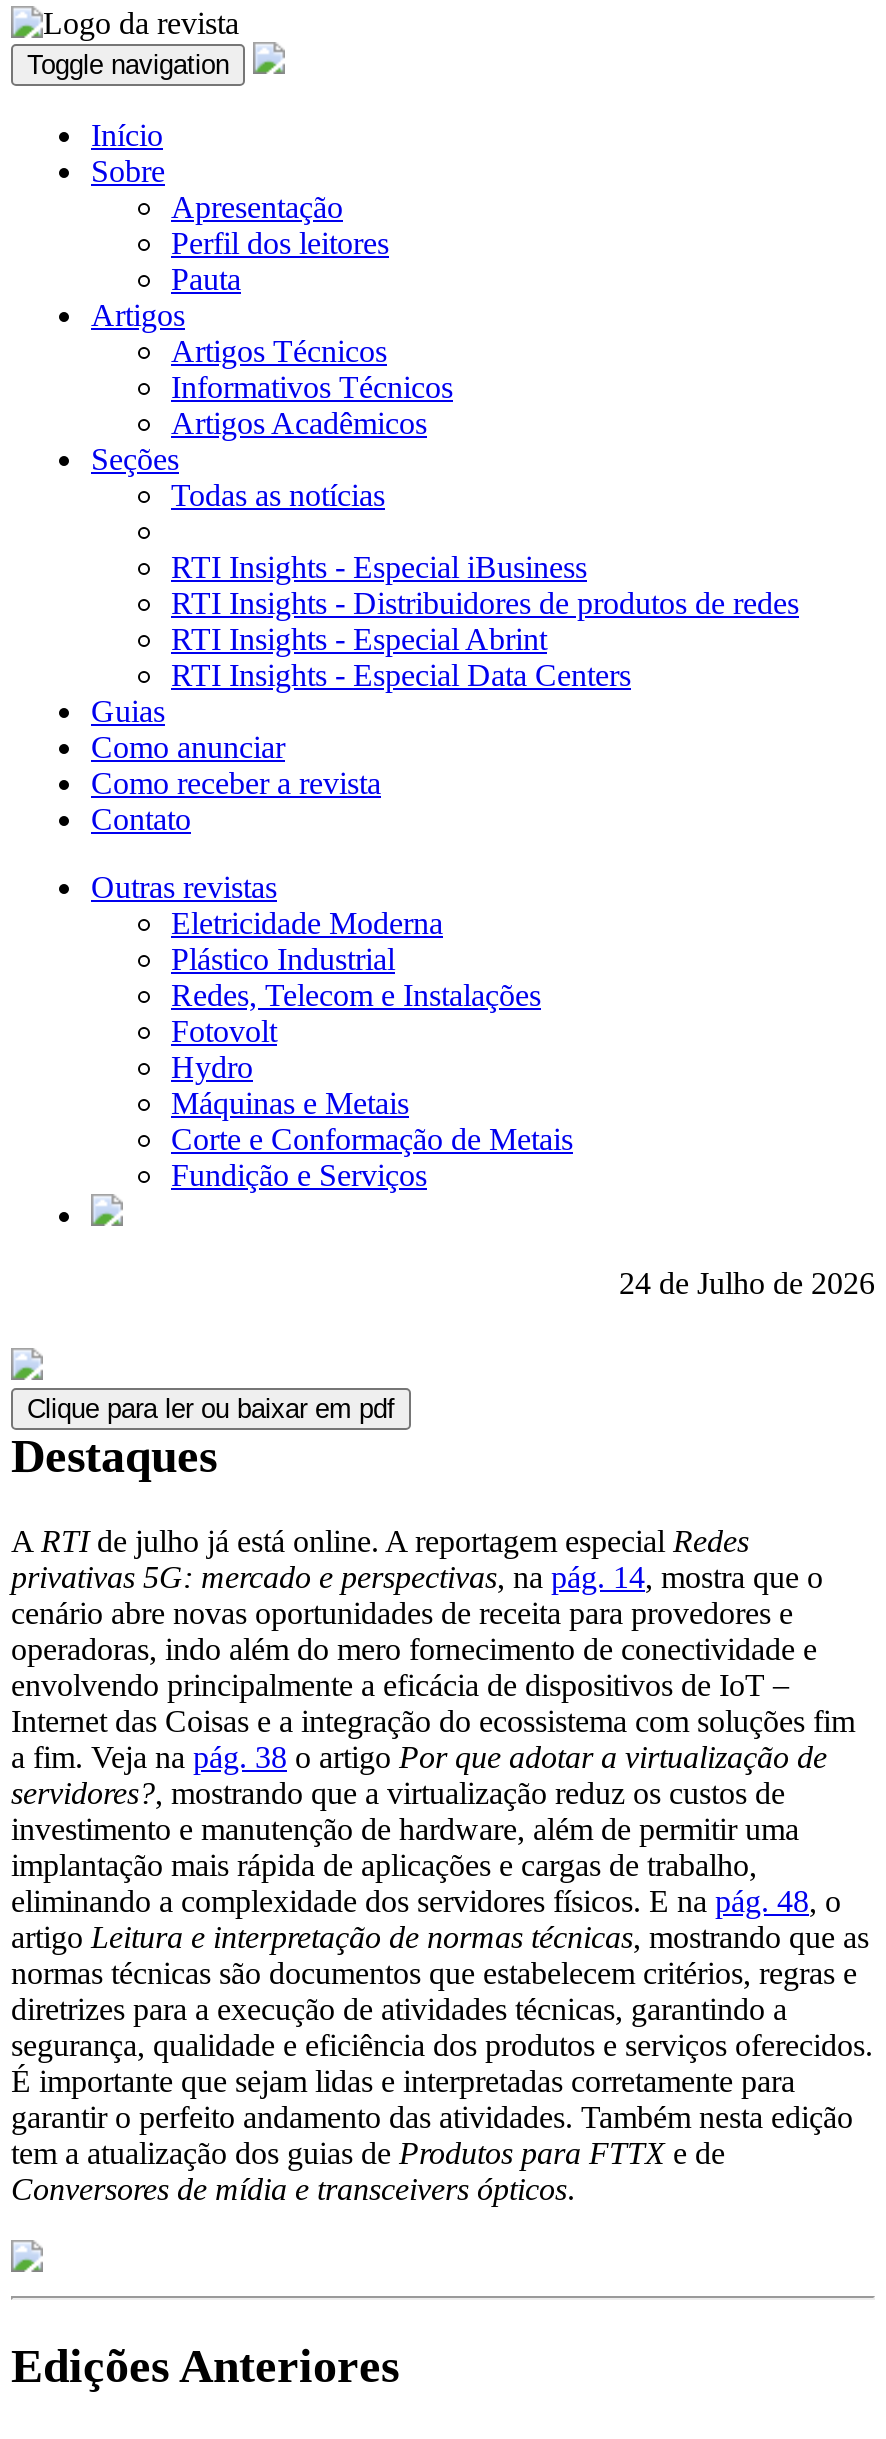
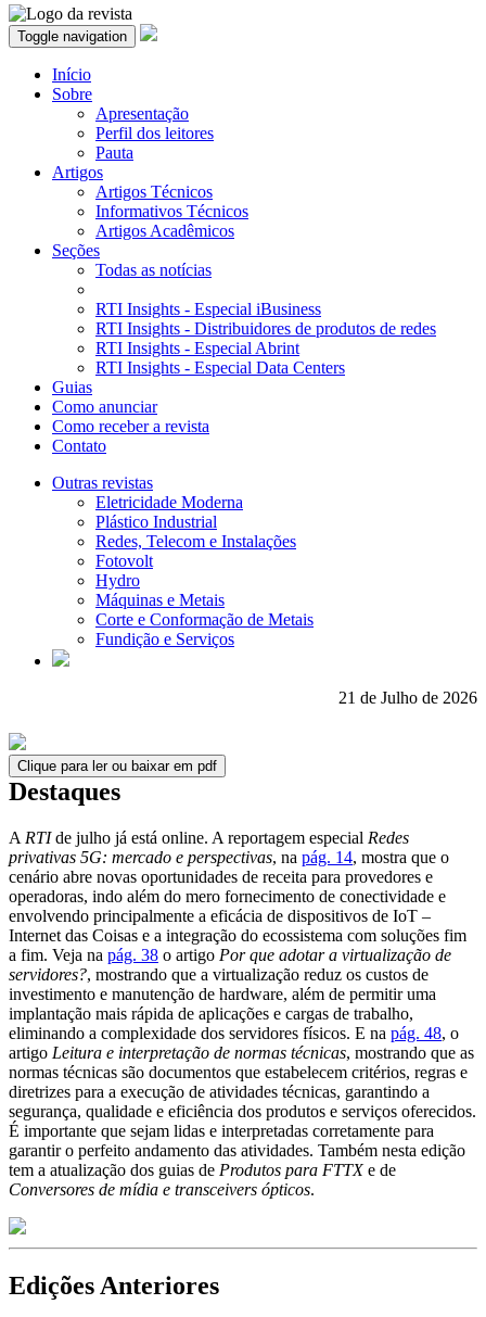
[619,1266,875,1300] 24 de Julho de 2026 -> [338,688,477,707] 21 de Julho de 2026

